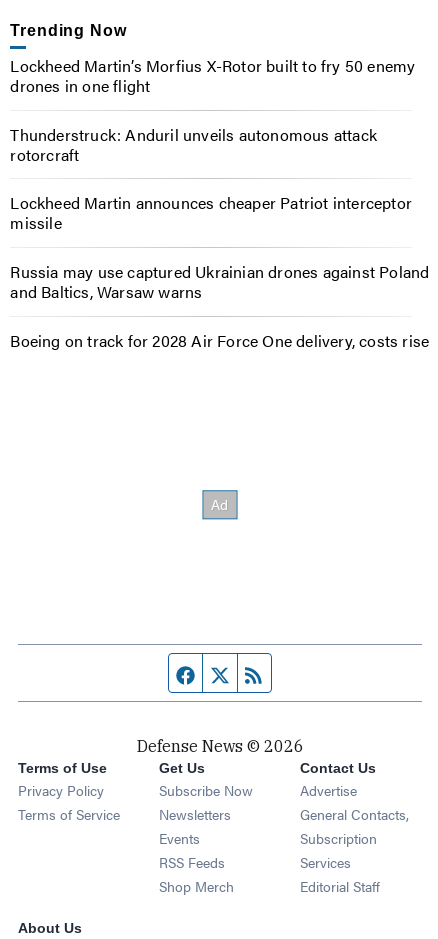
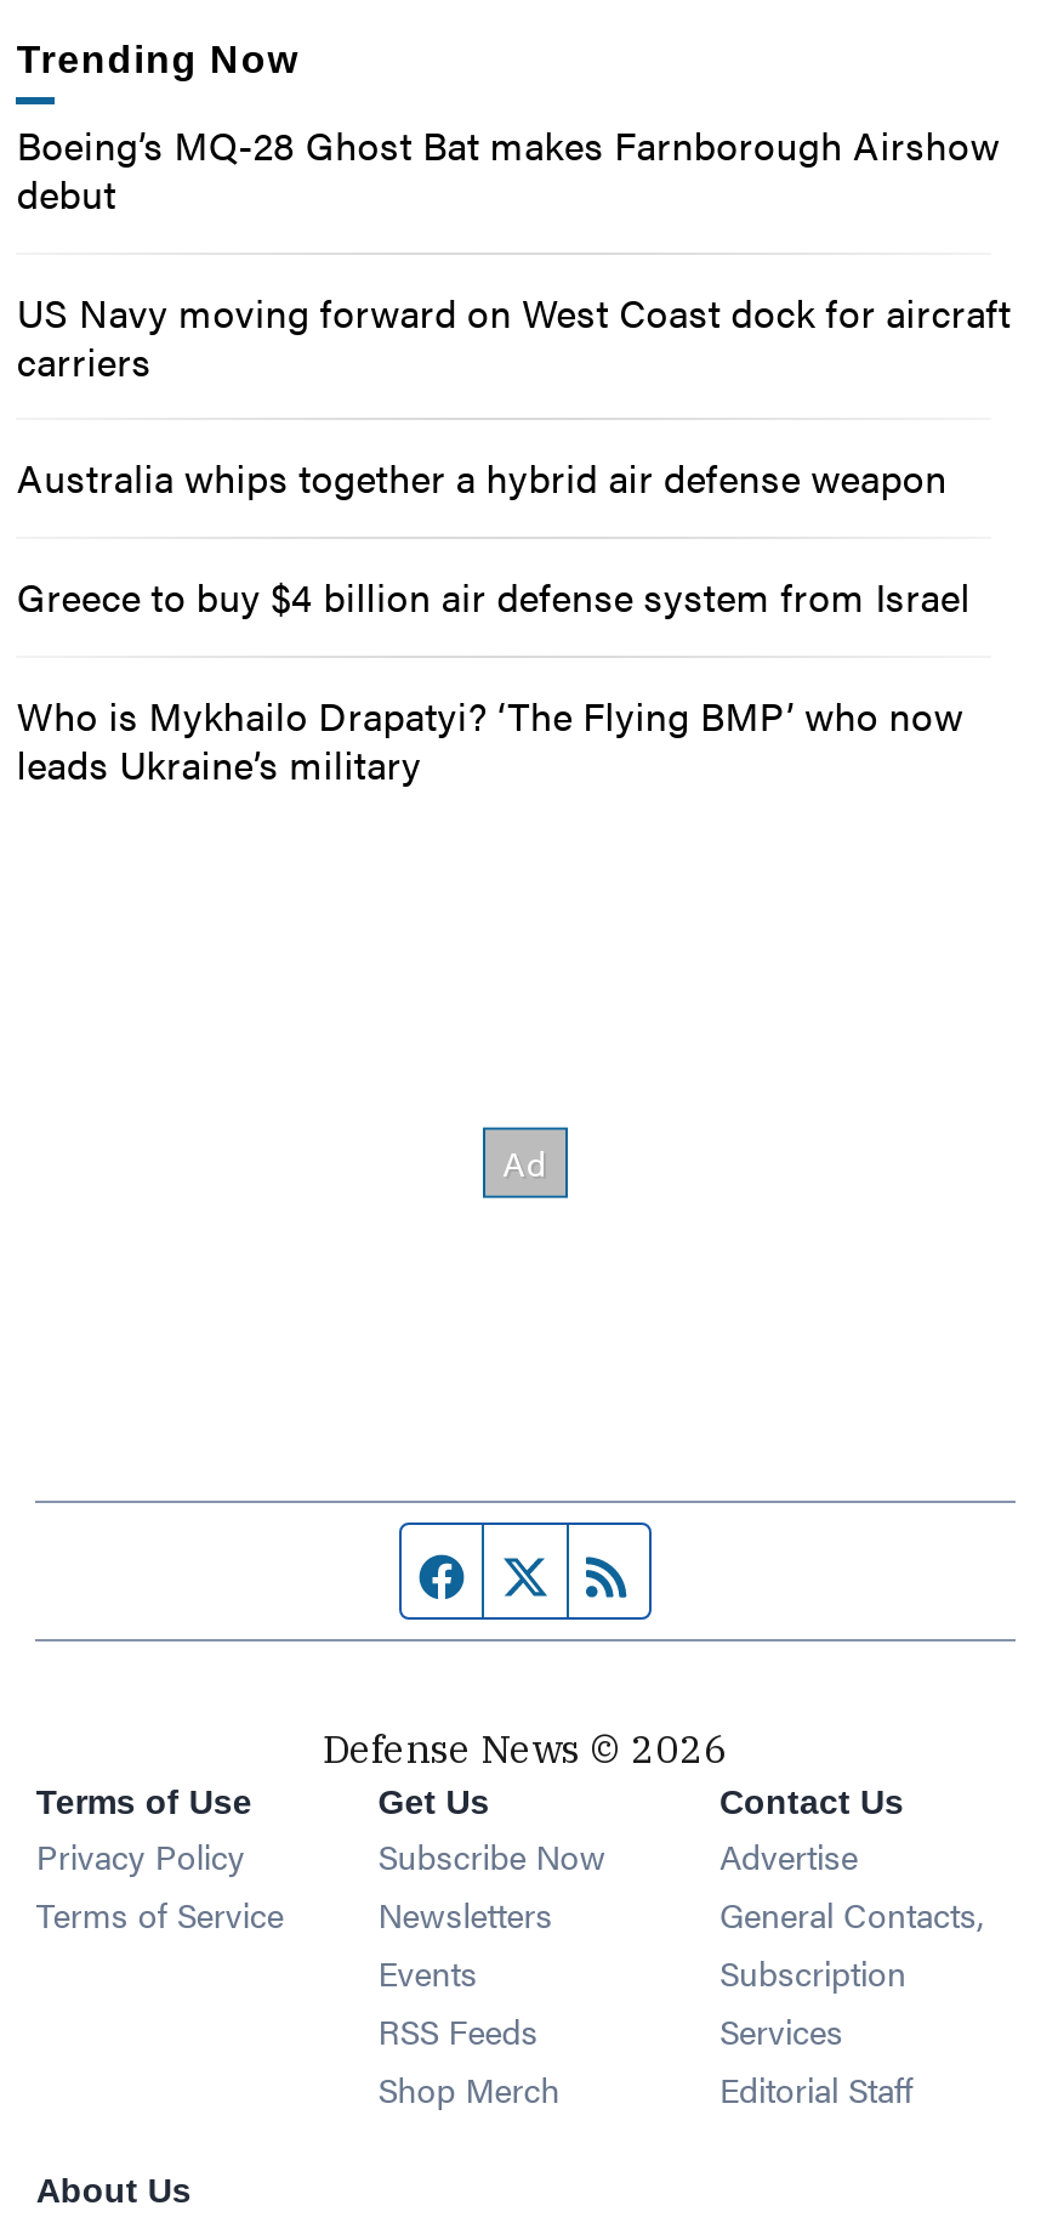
[10,54,415,97] Lockheed Martin’s Morfius X-Rotor built to fry 50 enemy | drones in one flight -> [17,116,1000,220] Boeing’s MQ-28 Ghost Bat makes Farnborough Airshow | debut
[10,122,377,165] Thunderstruck: Anduril unveils autonomous attack | rotorcraft -> [17,283,1011,387] US Navy moving forward on West Coast dock for aircraft | carriers
[10,191,412,234] Lockheed Martin announces cheaper Patriot interceptor | missile -> [17,450,947,506] Australia whips together a hybrid air defense weapon
[10,260,429,303] Russia may use captured Ukrainian drones against Poland | and Baltics, Warsaw warns -> [17,568,970,624] Greece to buy $4 billion air defense system from Israel
[10,329,429,352] Boeing on track for 2028 Air Force One delivery, costs rise -> [17,687,963,791] Who is Mykhailo Drapatyi? ‘The Flying BMP’ who now | leads Ukraine’s military

